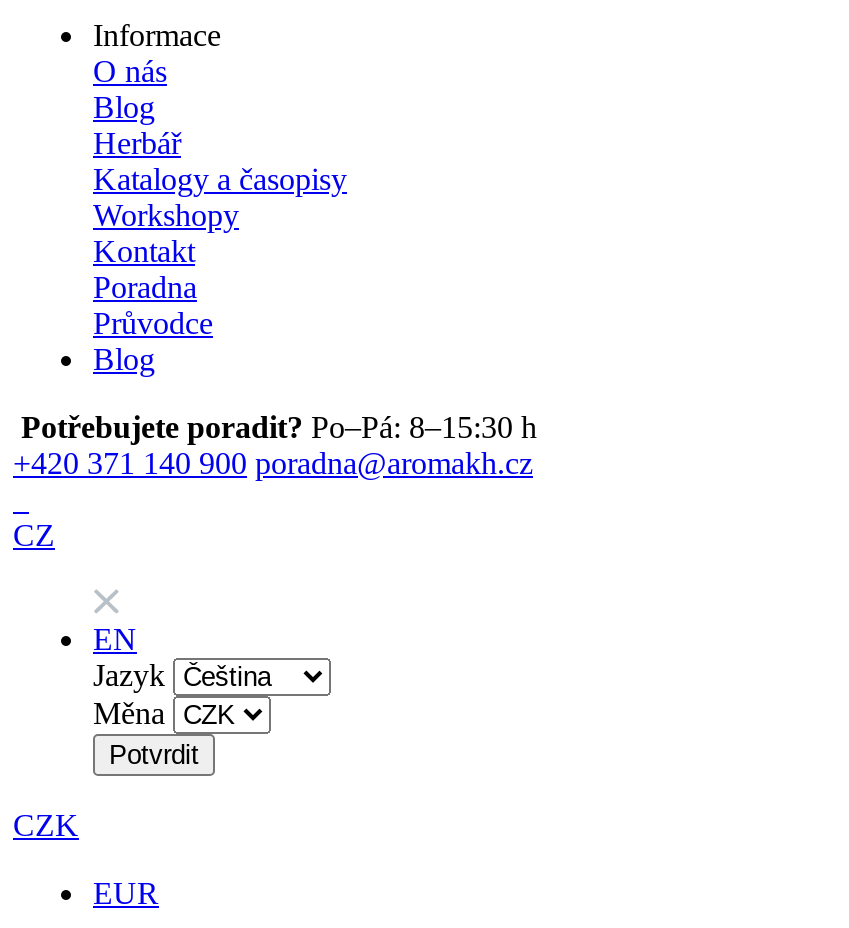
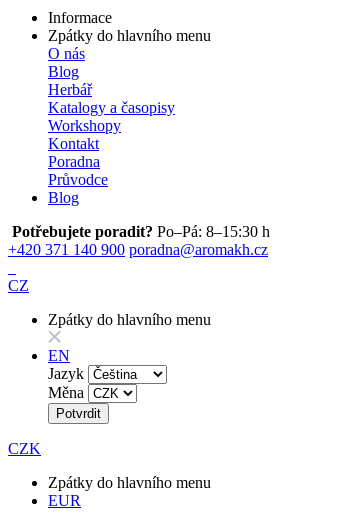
none -> [48,27,211,44] Zpátky do hlavního menu
none -> [48,311,211,328] Zpátky do hlavního menu
none -> [48,474,211,491] Zpátky do hlavního menu

